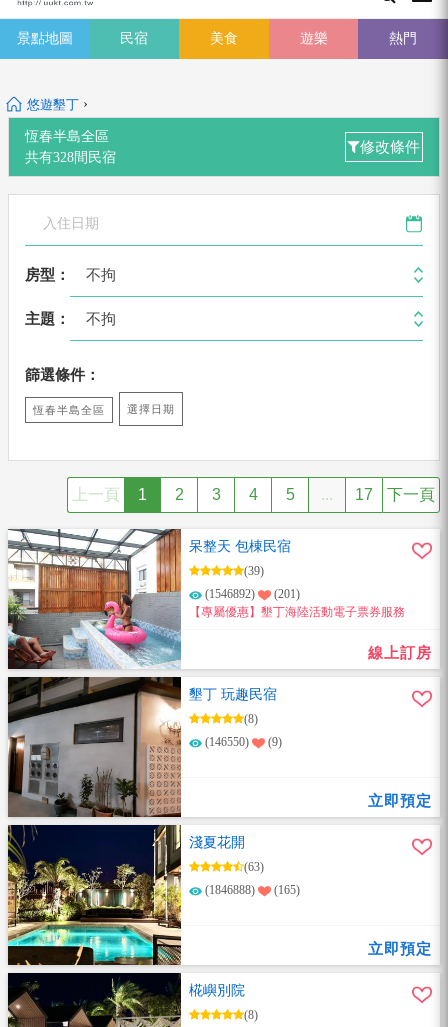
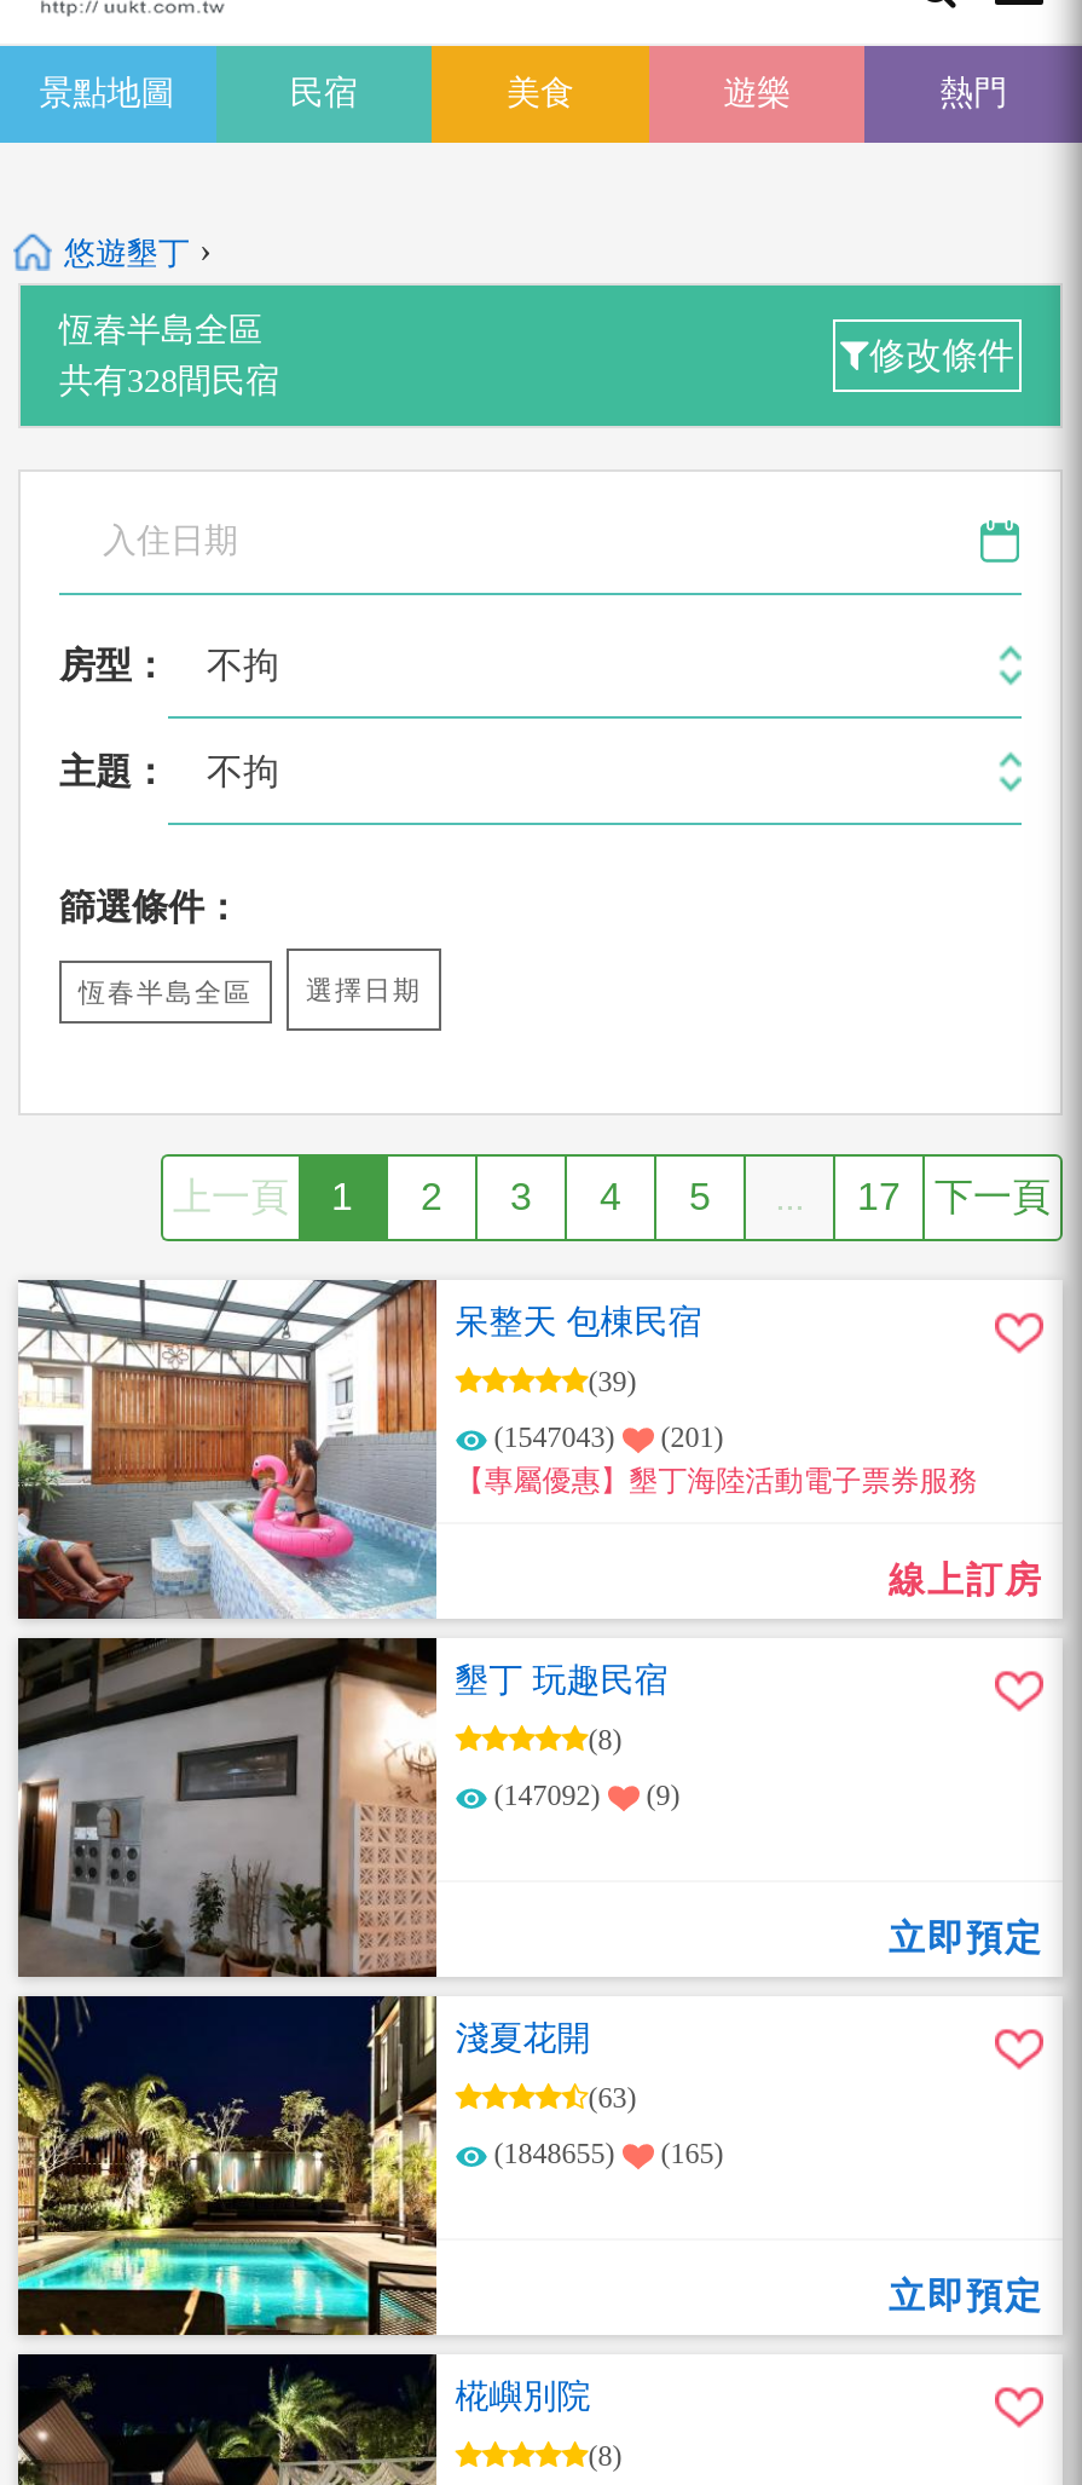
[205,587,300,601] (1546892) (201) -> [494,1421,724,1454] (1547043) (201)
[205,735,282,749] (146550) (9) -> [494,1779,680,1813] (147092) (9)
[205,883,300,897] (1846888) (165) -> [494,2137,724,2171] (1848655) (165)

